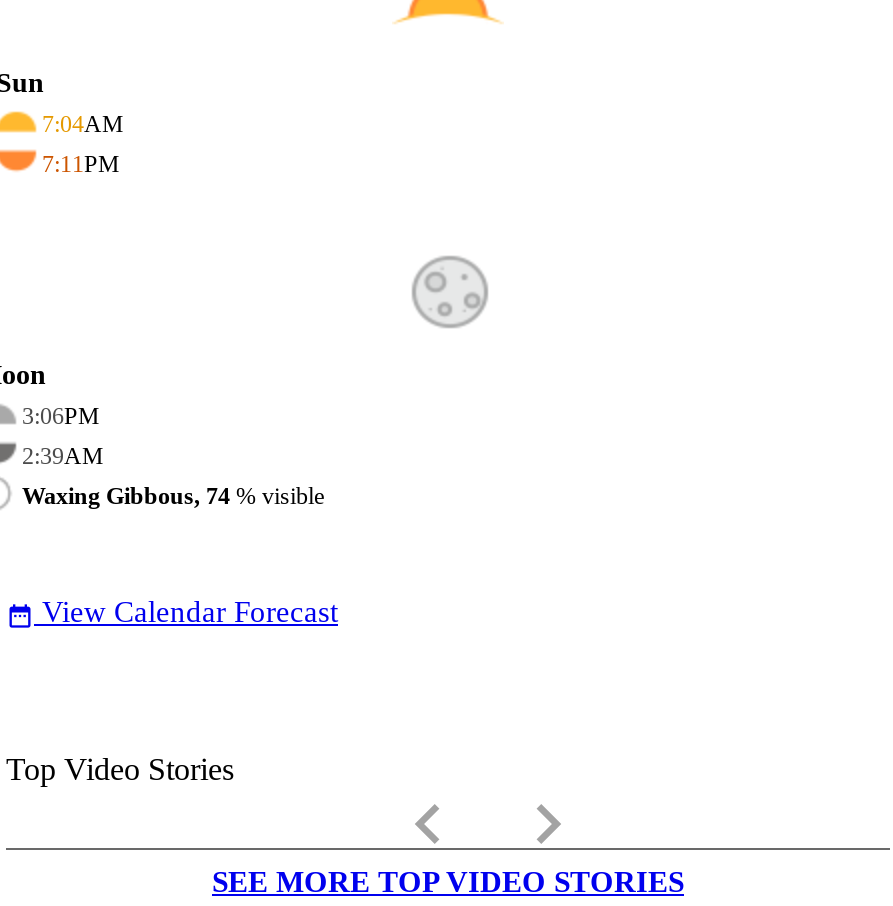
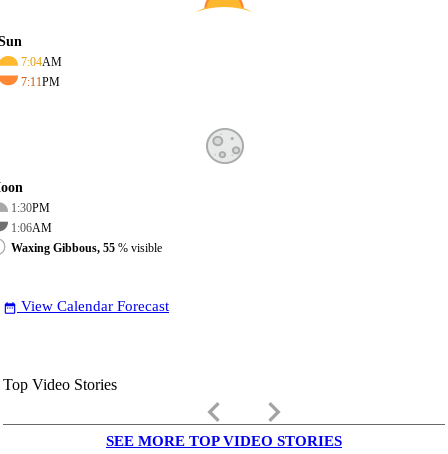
[22,402,100,430] 3:06PM -> [11,201,50,215] 1:30PM
[22,442,104,470] 2:39AM -> [11,221,52,235] 1:06AM
[22,482,324,510] Waxing Gibbous, 74% visible -> [11,241,162,255] Waxing Gibbous, 55% visible

